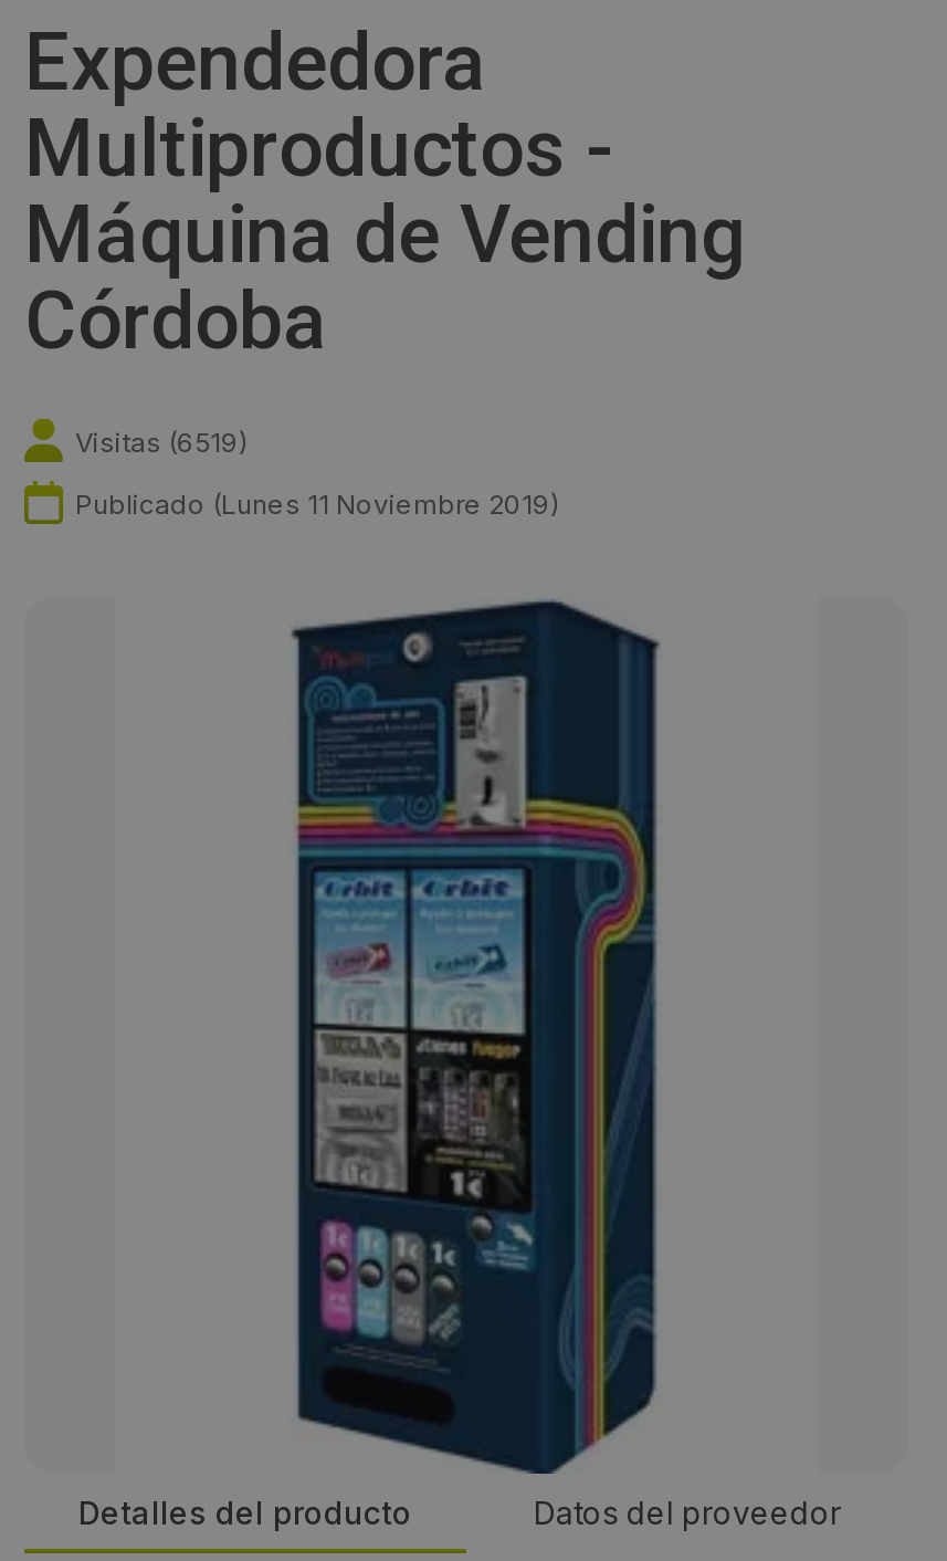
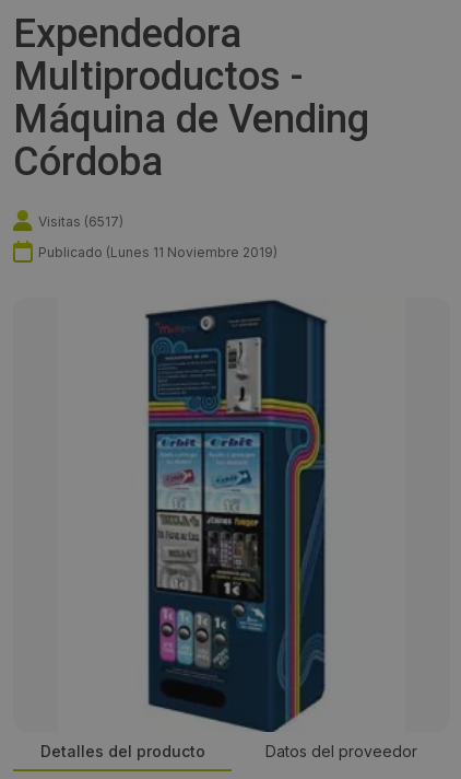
[75,425,248,458] Visitas (6519) -> [38,213,123,229] Visitas (6517)

